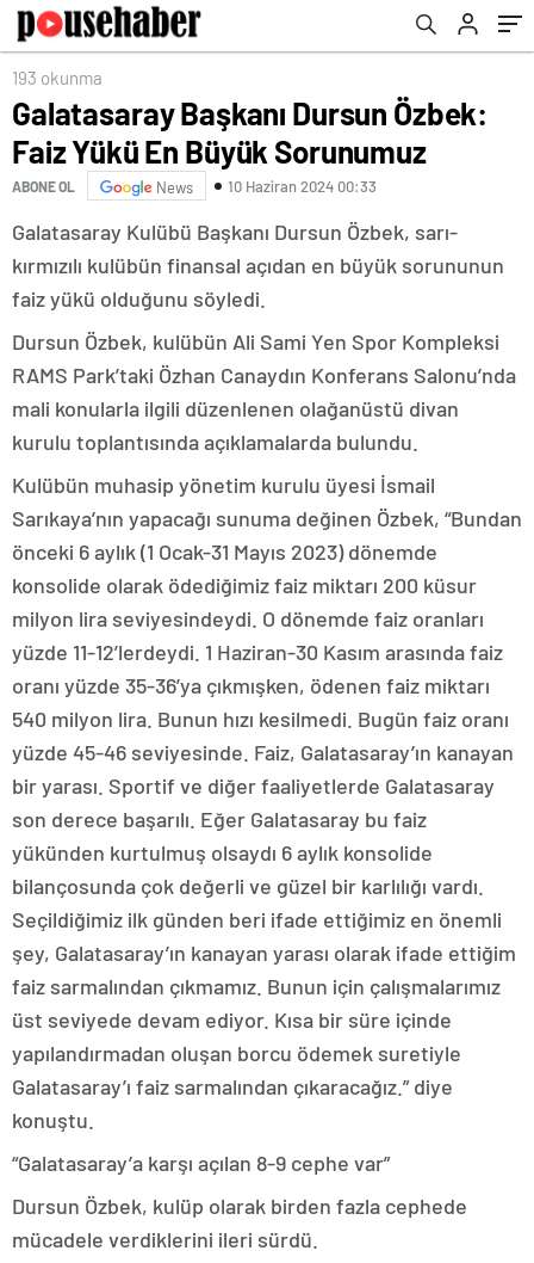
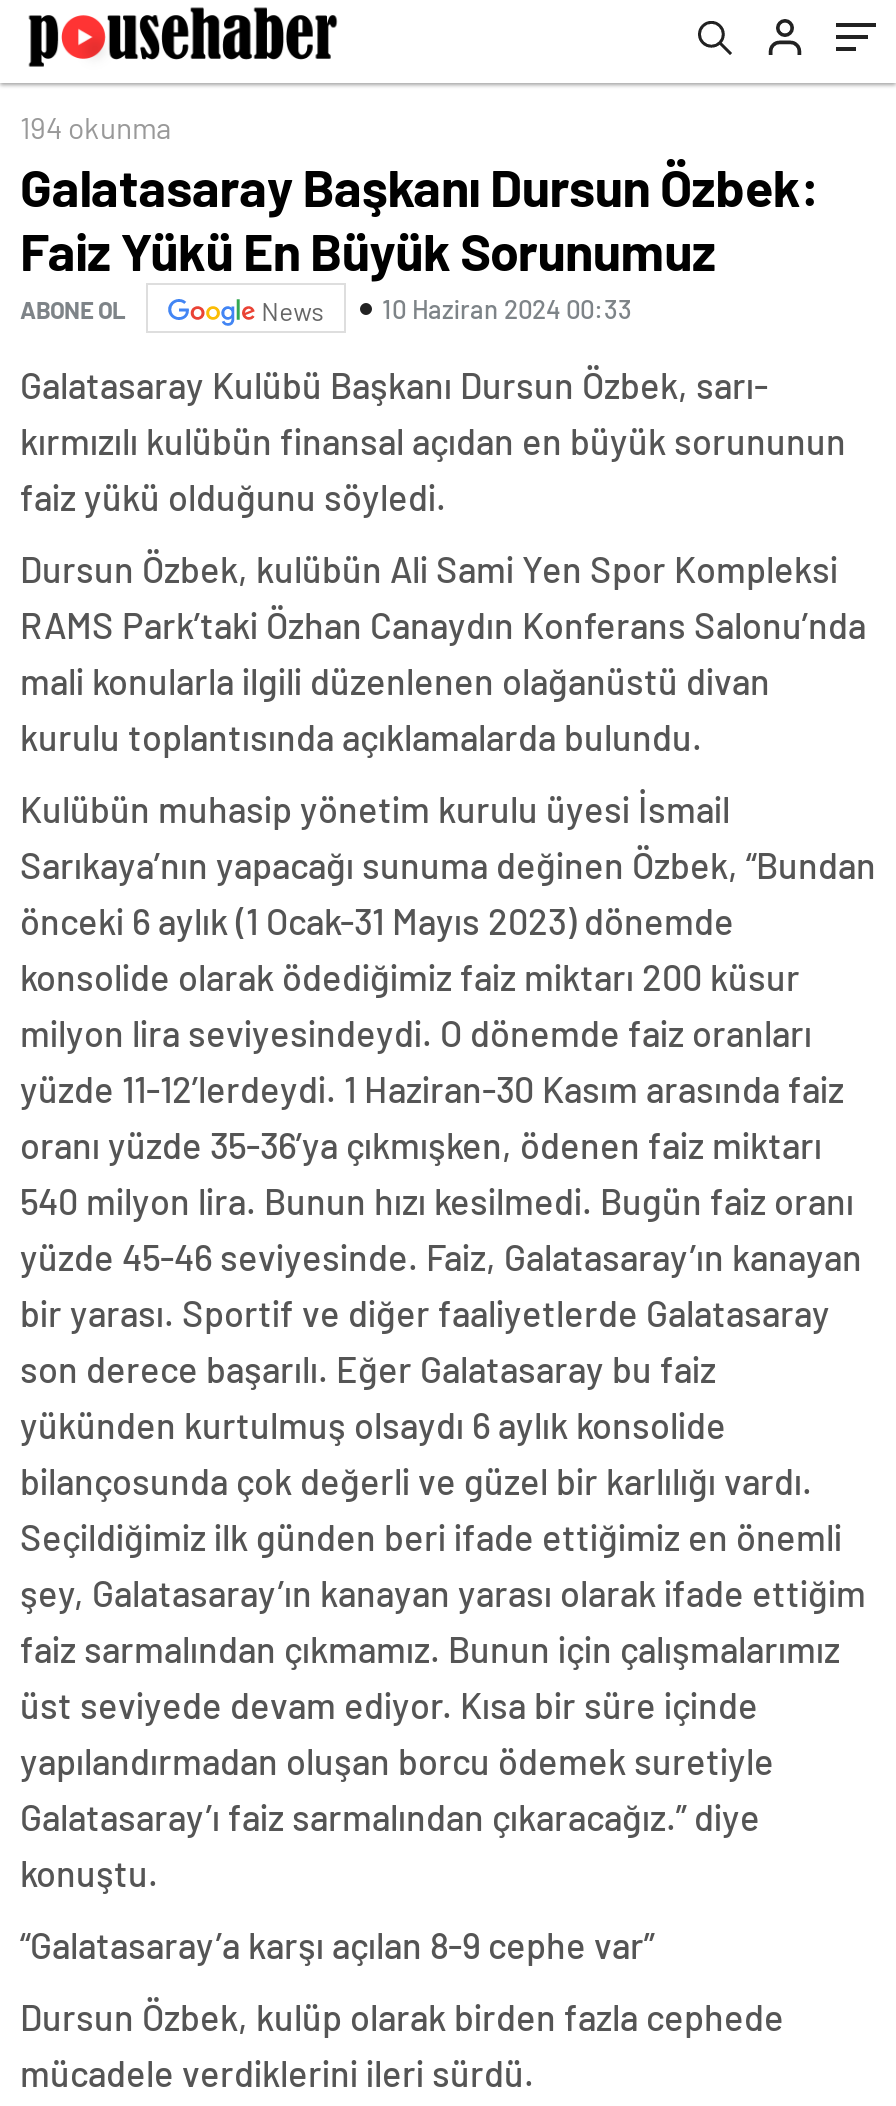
[12,67,103,88] 193 okunma -> [20,109,172,145] 194 okunma

